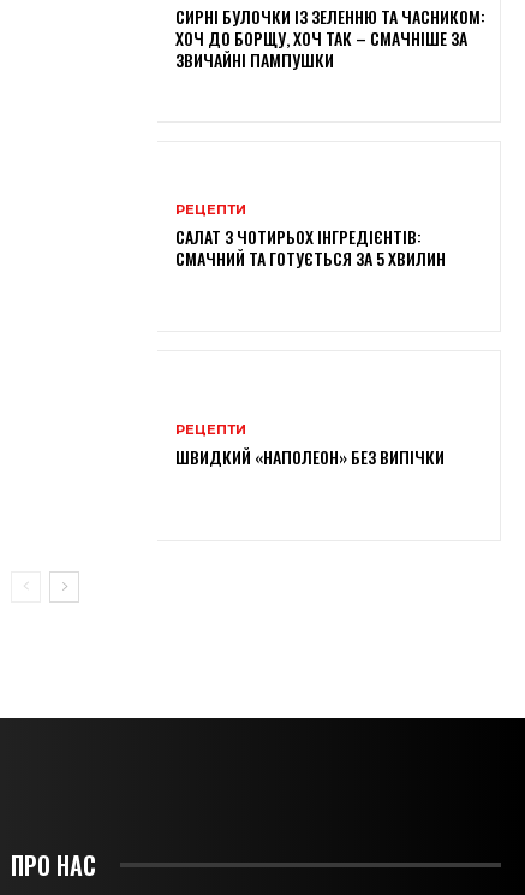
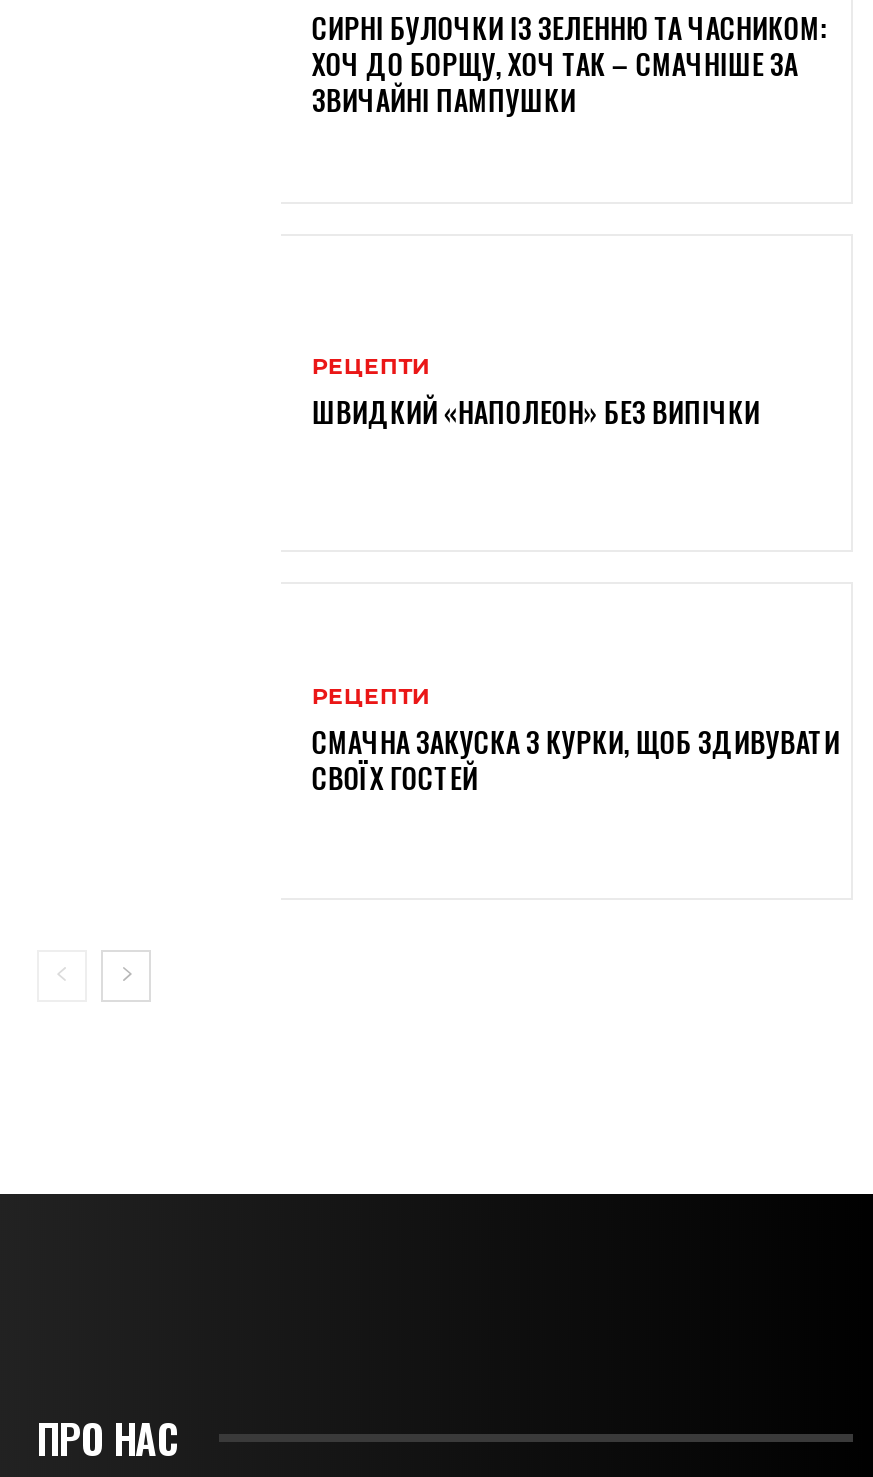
[176,224,446,271] САЛАТ З ЧОТИРЬОХ ІНГРЕДІЄНТІВ: | СМАЧНИЙ ТА ГОТУЄТЬСЯ ЗА 5 ХВИЛИН -> none
moved [176,444,445,469] -> [312,390,760,432]: ШВИДКИЙ «НАПОЛЕОН» БЕЗ ВИПІЧКИ
none -> [312,720,840,798] СМАЧНА ЗАКУСКА З КУРКИ, ЩОБ ЗДИВУВАТИ | СВОЇХ ГОСТЕЙ

